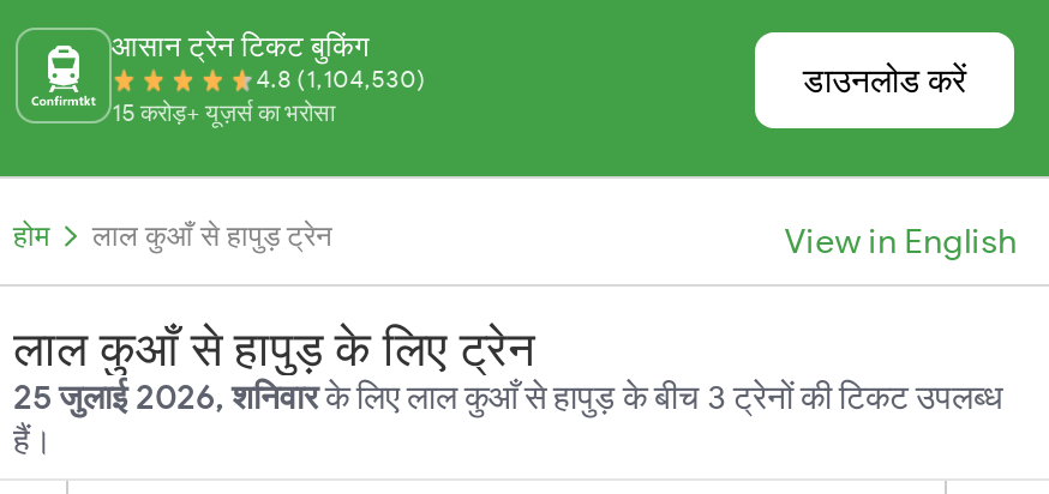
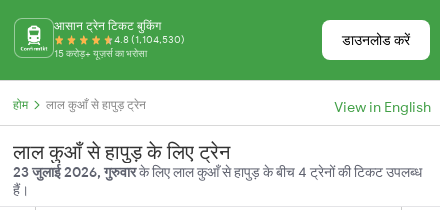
[13,375,1002,418] 25 जुलाई 2026, शनिवारके लिए लाल कुआँ से हापुड़ के बीच 3 ट्रेनों की टिकट उपलब्ध -> [13,163,422,181] 23 जुलाई 2026, गुरुवारके लिए लाल कुआँ से हापुड़ के बीच 4 ट्रेनों की टिकट उपलब्ध

